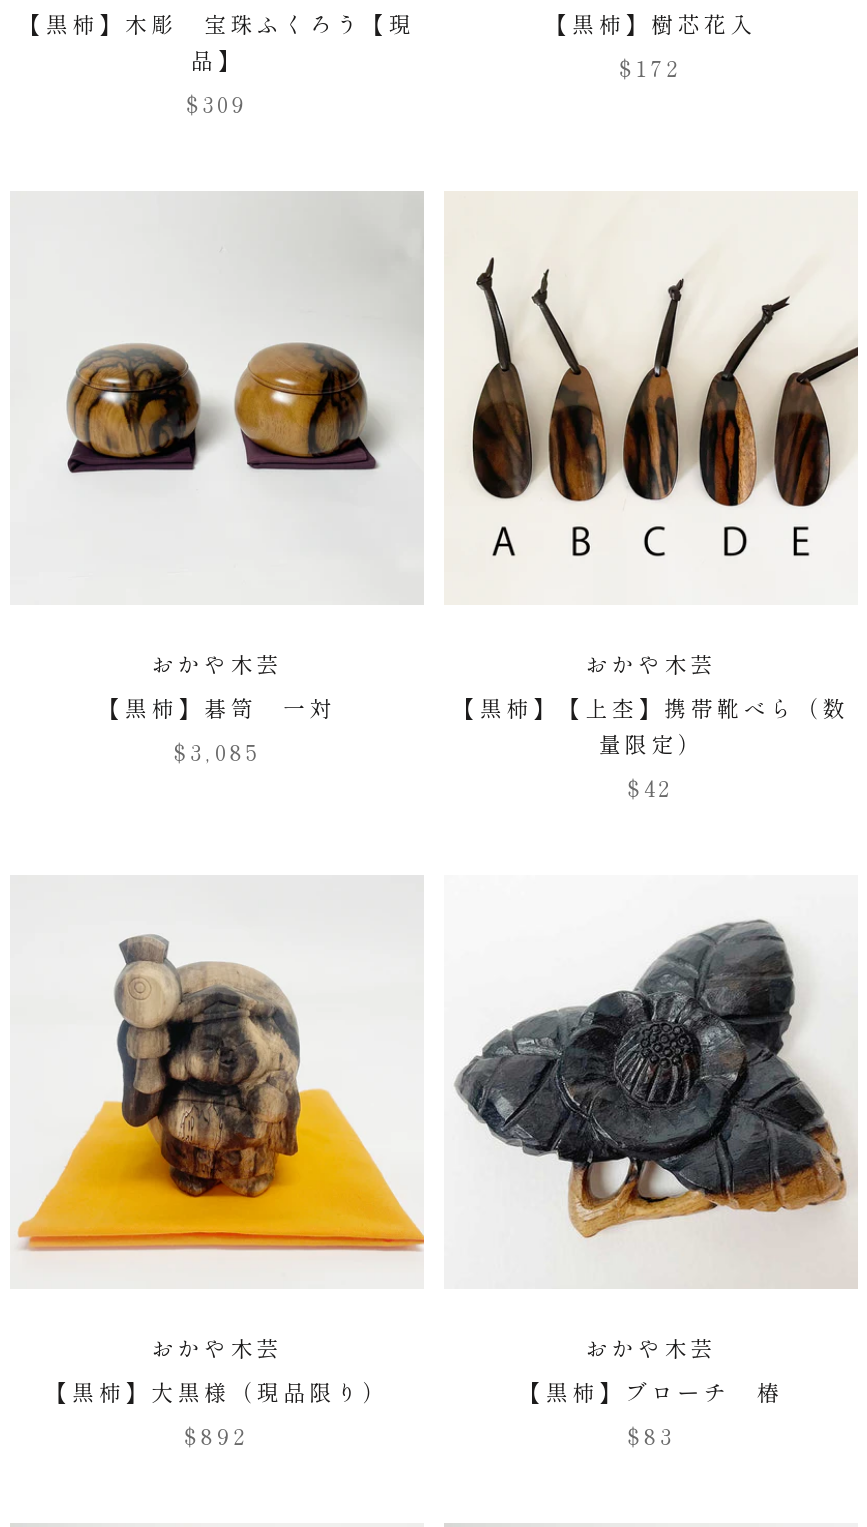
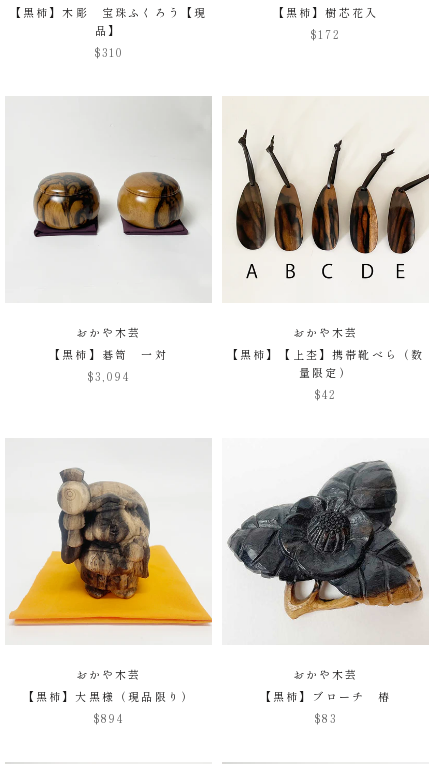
[186,87,248,119] $309 -> [94,44,123,60] $310
[174,735,260,767] $3,085 -> [87,368,130,384] $3,094
[184,1419,250,1451] $892 -> [93,710,124,726] $894

